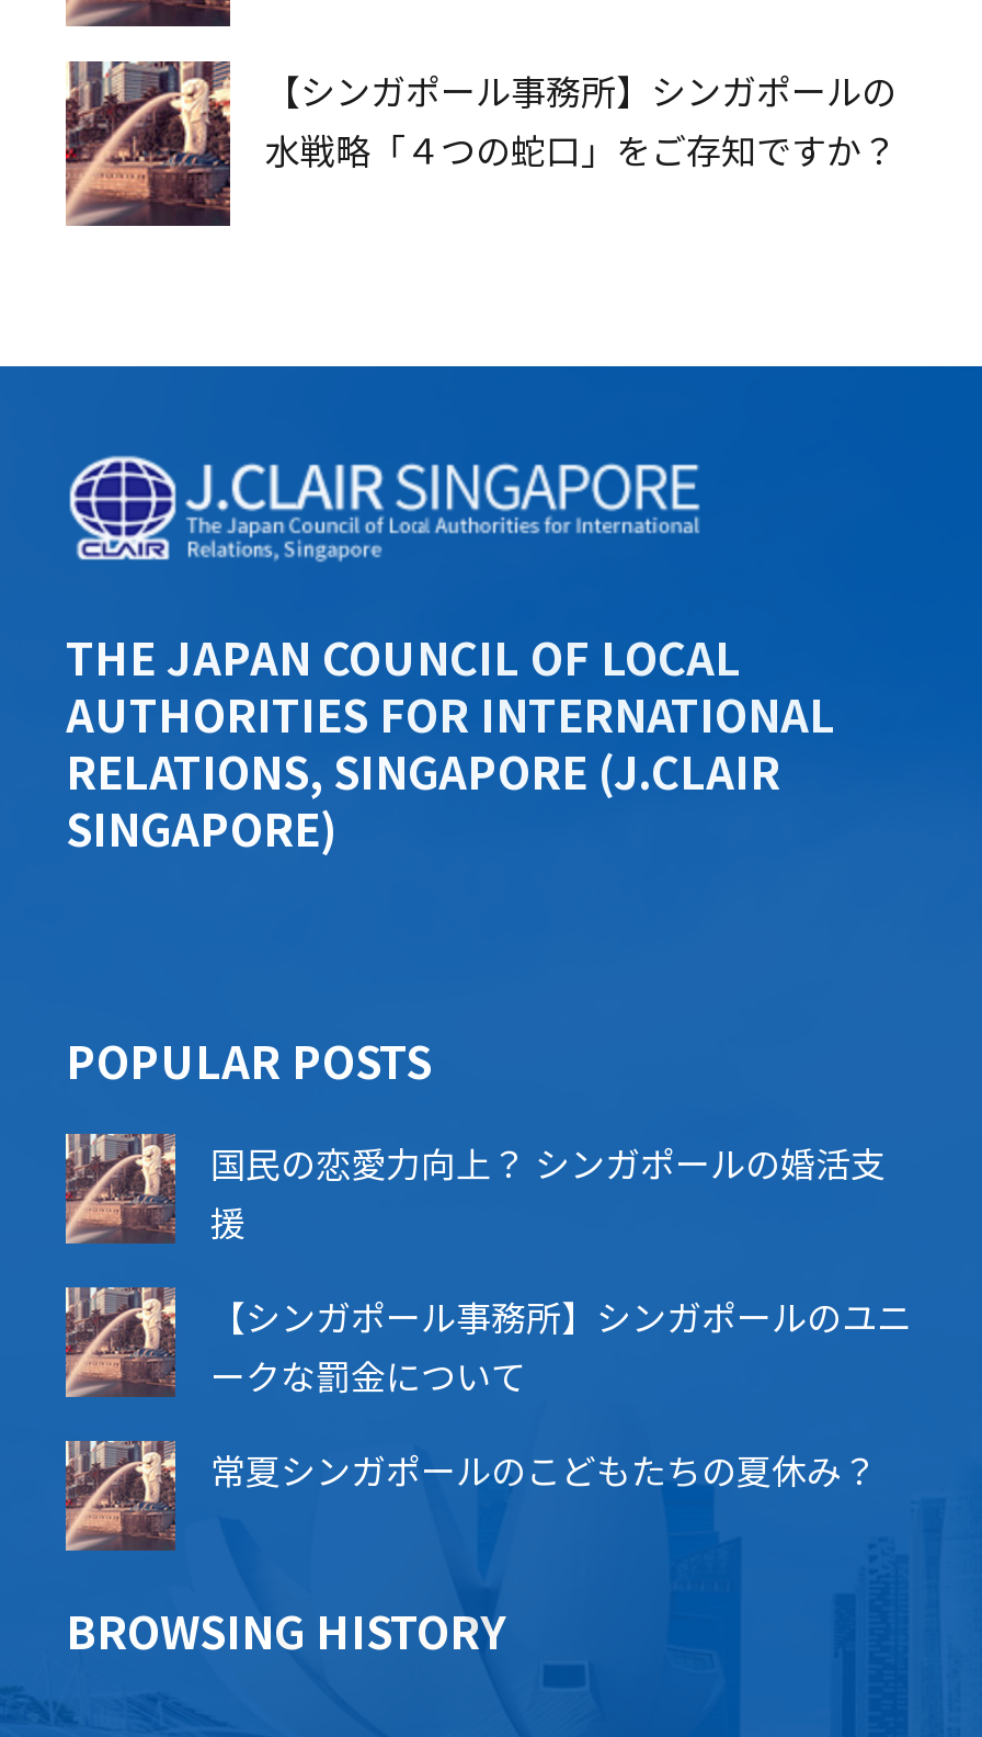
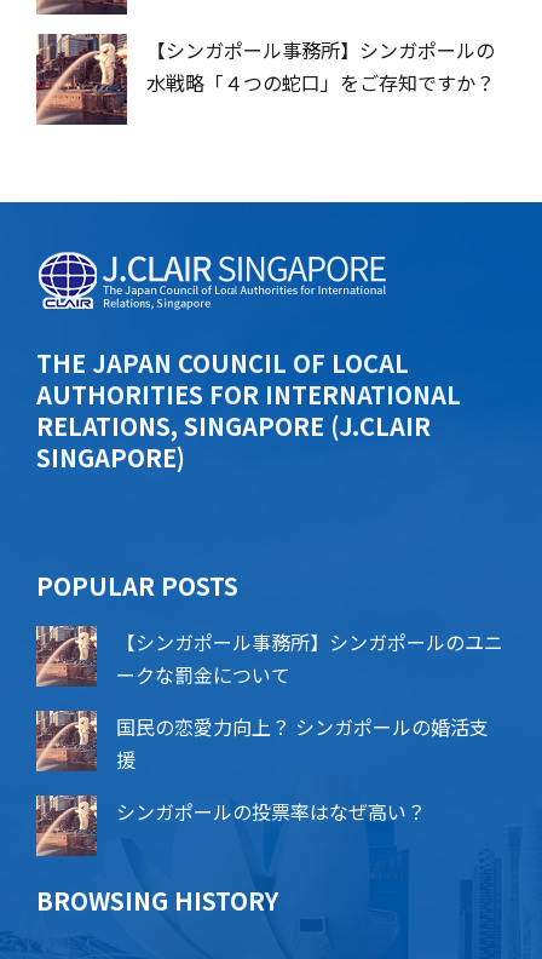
moved [210,1136,886,1248] -> [116,712,489,774]: 国民の恋愛力向上？ シンガポールの婚活支 | 援
moved [61,1283,912,1401] -> [34,624,503,689]: [image] | 【シンガポール事務所】シンガポールのユニ | ークな罰金について
[210,1443,877,1496] 常夏シンガポールのこどもたちの夏休み？ -> [116,797,426,826] シンガポールの投票率はなぜ高い？

